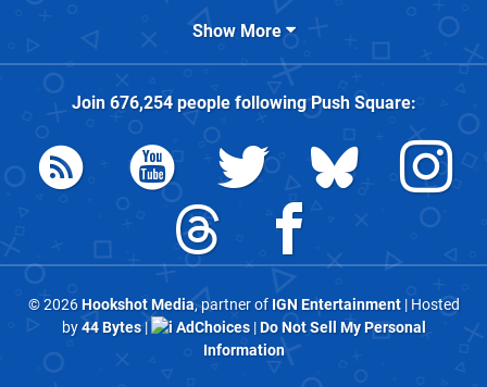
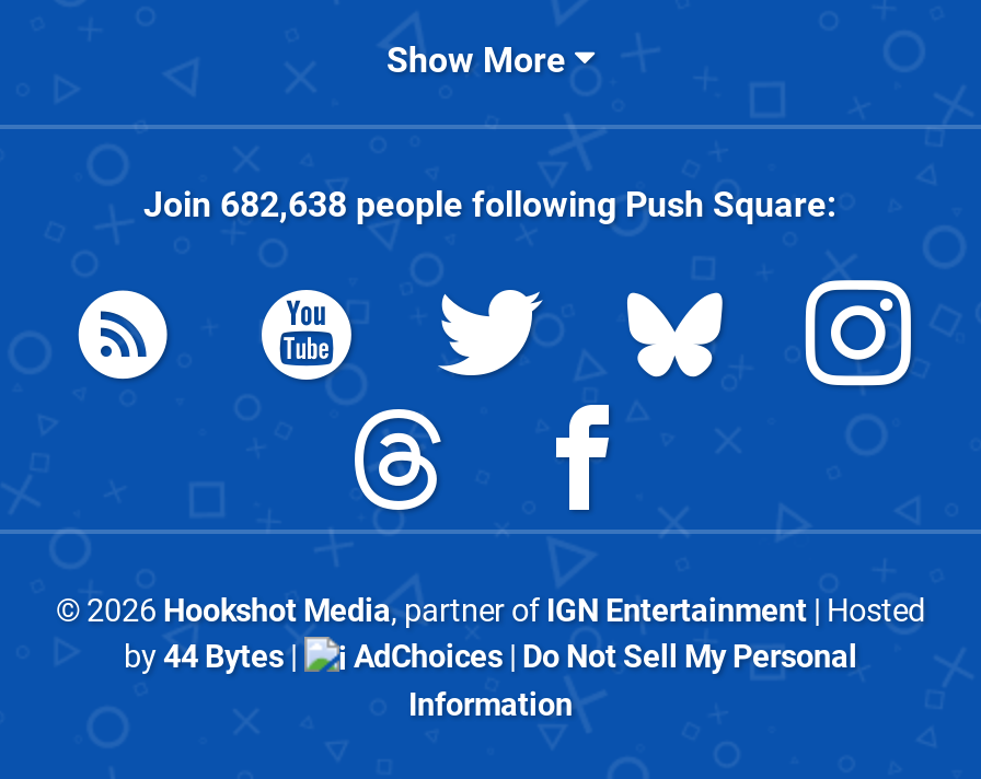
[71,92,416,113] Join 676,254 people following Push Square: -> [143,185,838,227] Join 682,638 people following Push Square:

